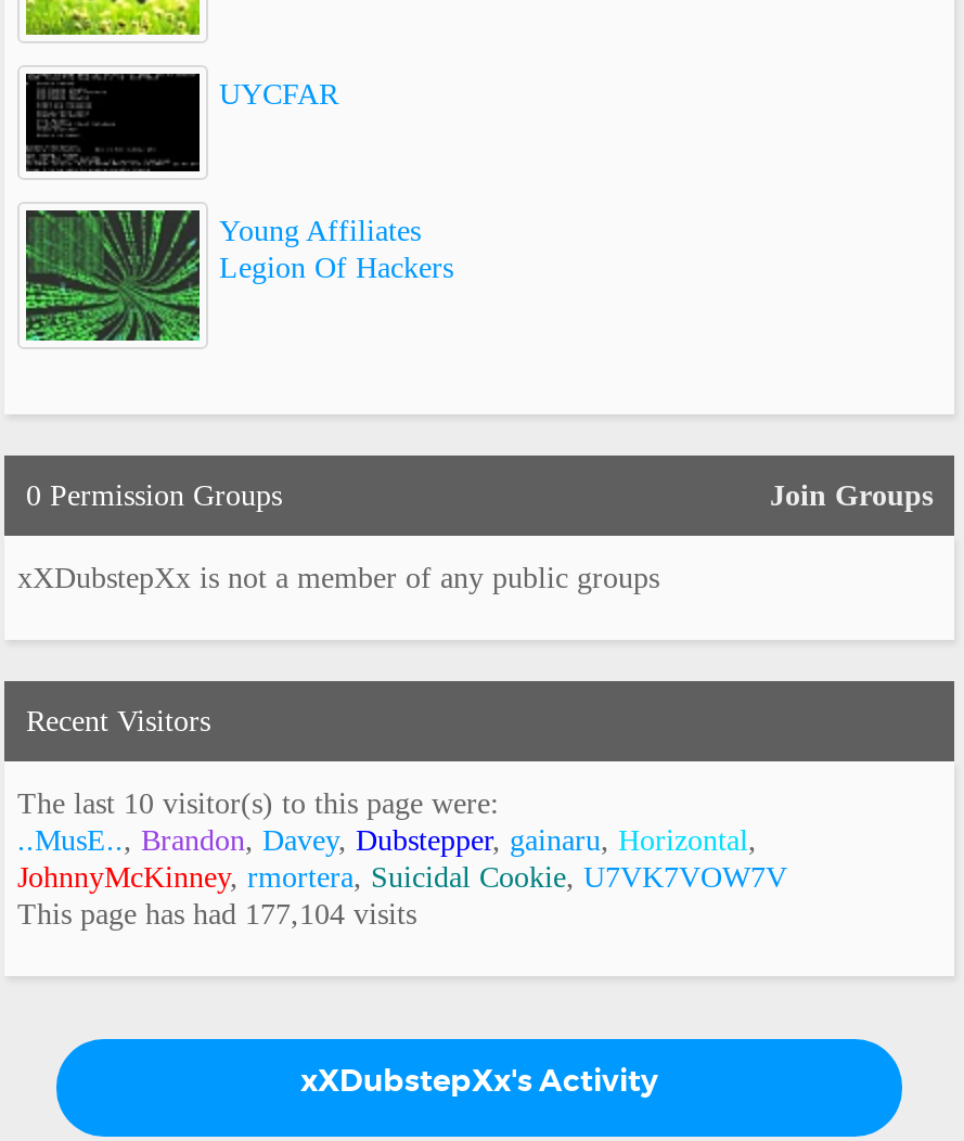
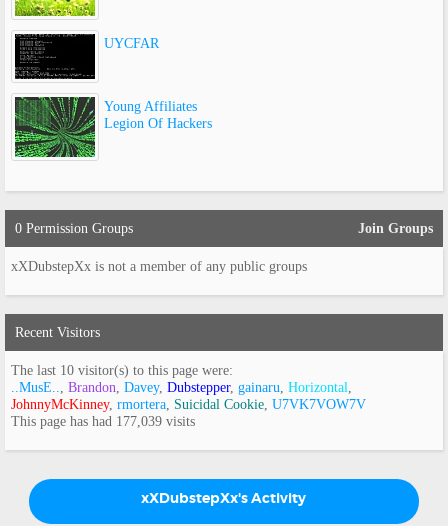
[17,899,416,931] This page has had 177,104 visits -> [11,414,195,429] This page has had 177,039 visits

